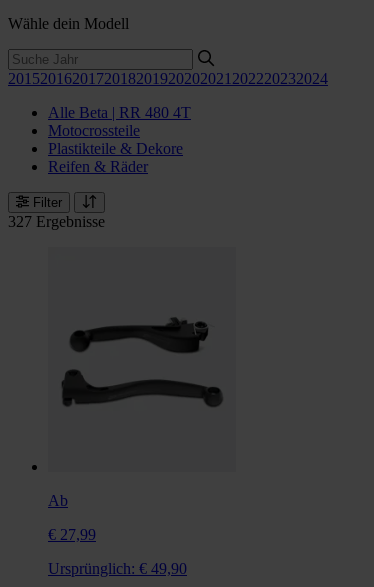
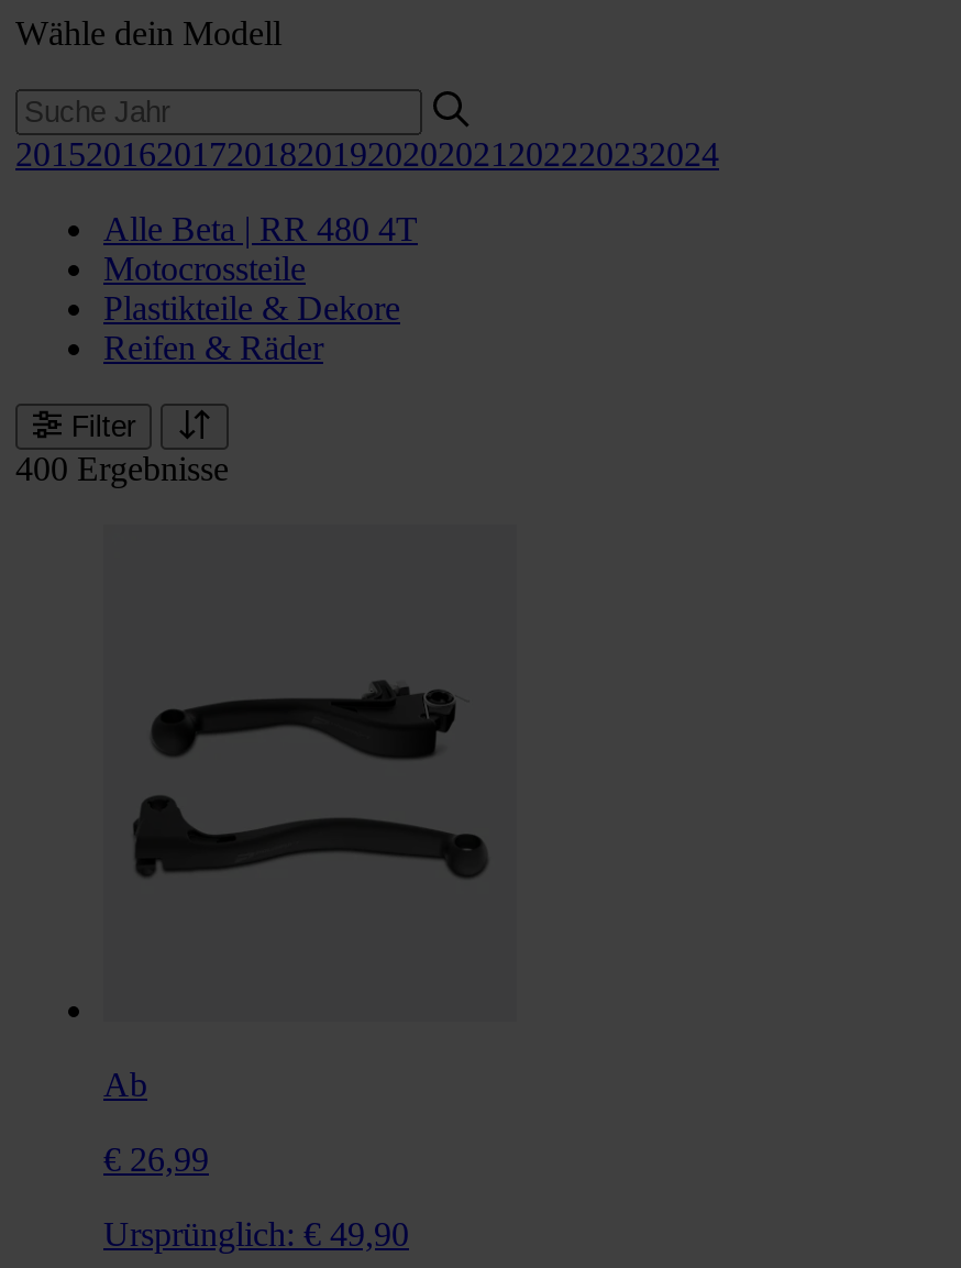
[8,213,105,230] 327 Ergebnisse -> [15,449,229,486] 400 Ergebnisse
[48,526,96,543] € 27,99 -> [103,1139,209,1177] € 26,99

